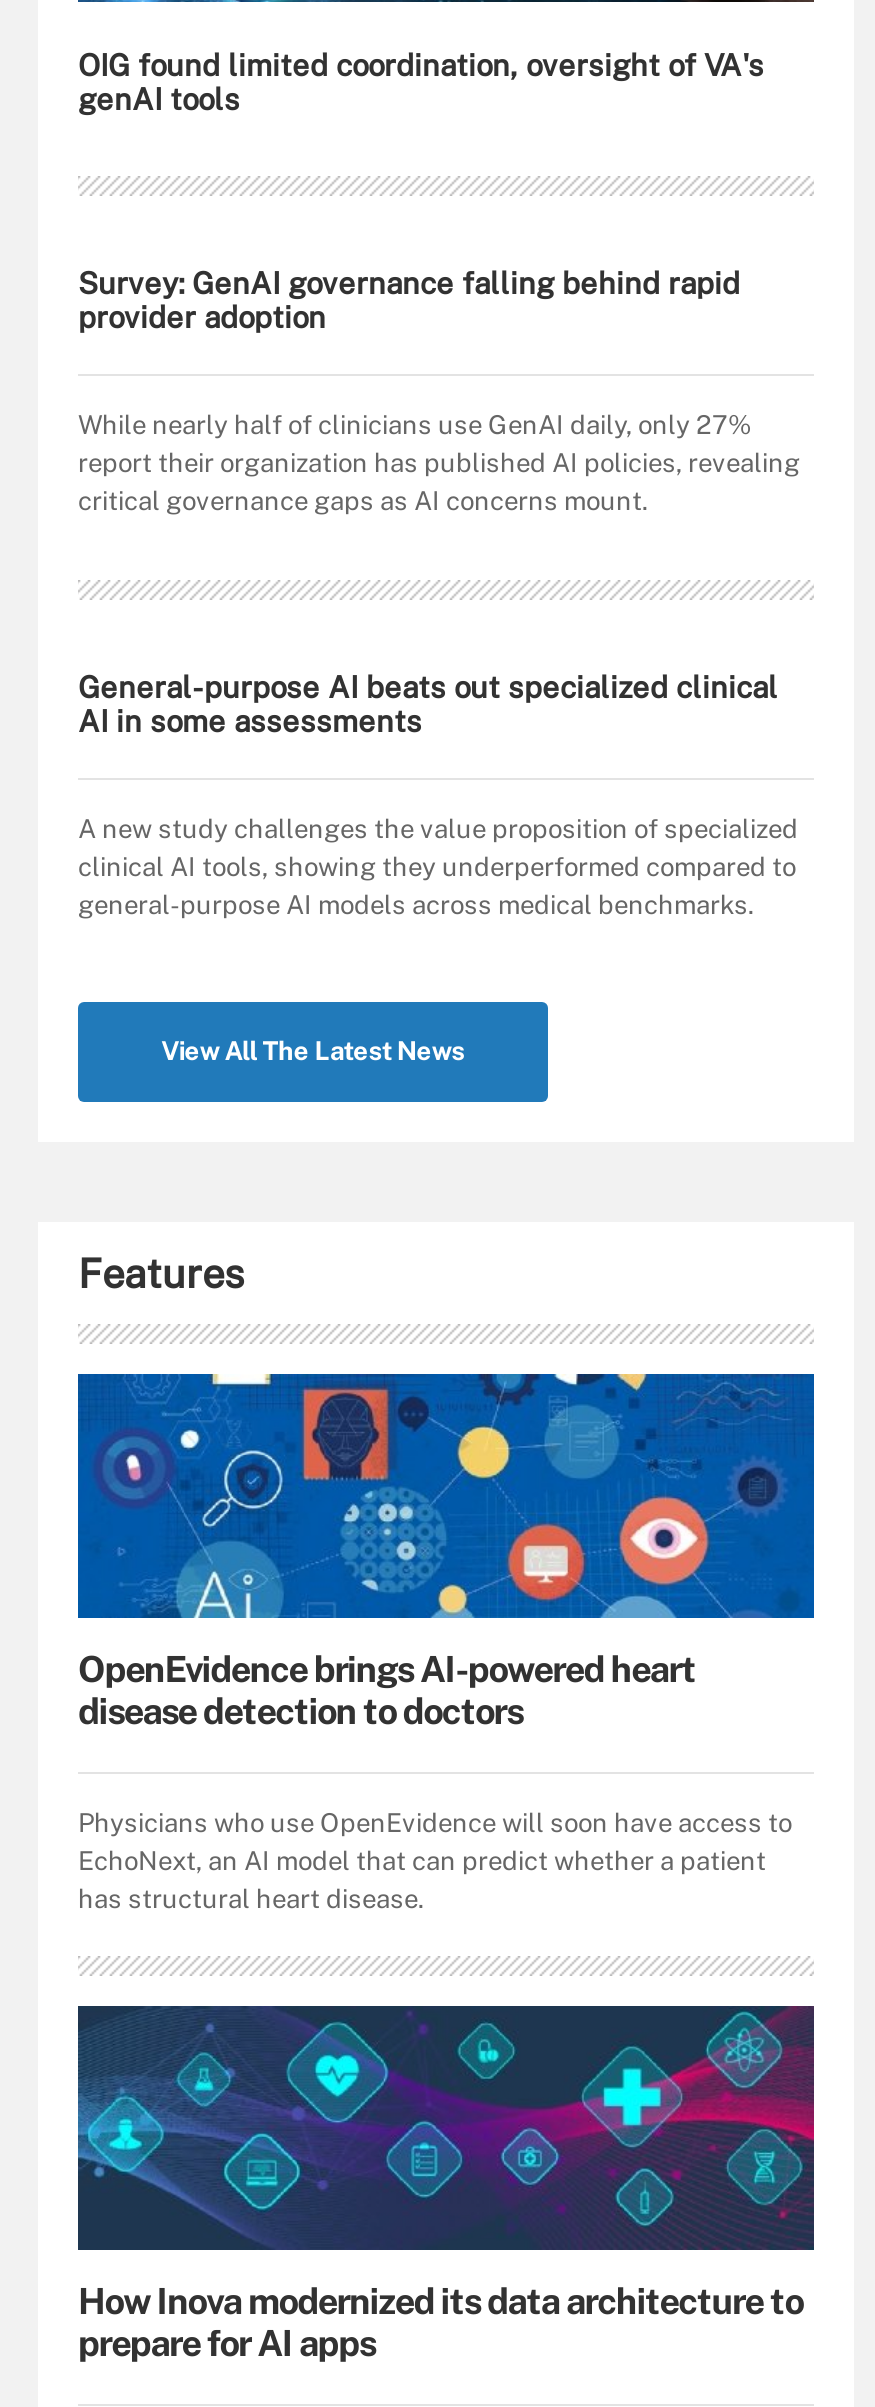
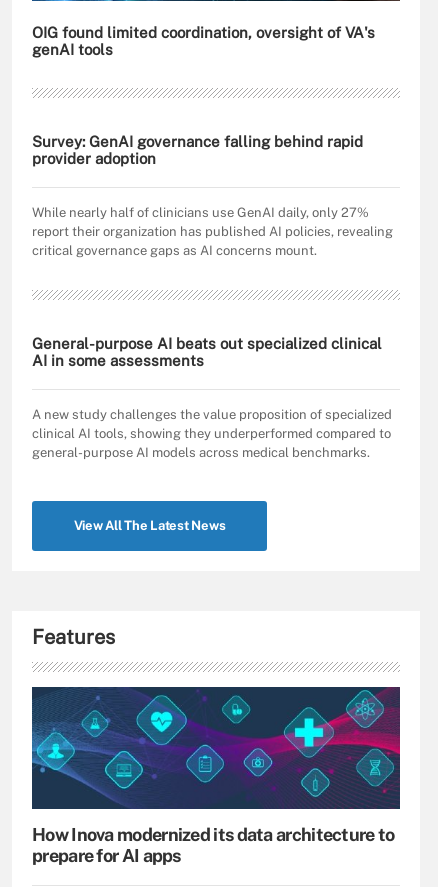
[78,1372,816,1914] [image] | OpenEvidence brings AI-powered heart | disease detection to doctors | Physicians who use OpenEvidence will soon have access to | EchoNext, an AI model that can predict whether a patient | has structural heart disease. -> none

